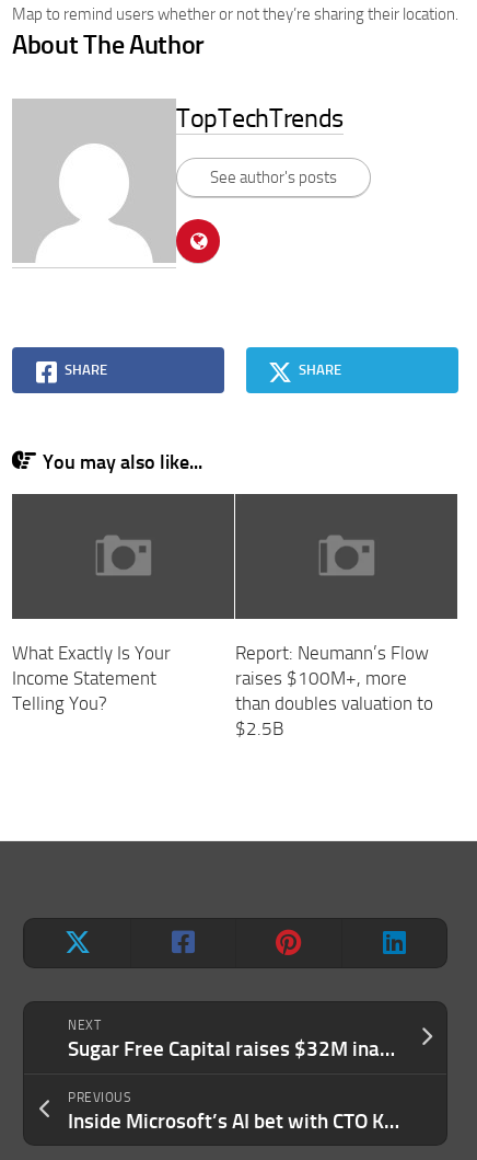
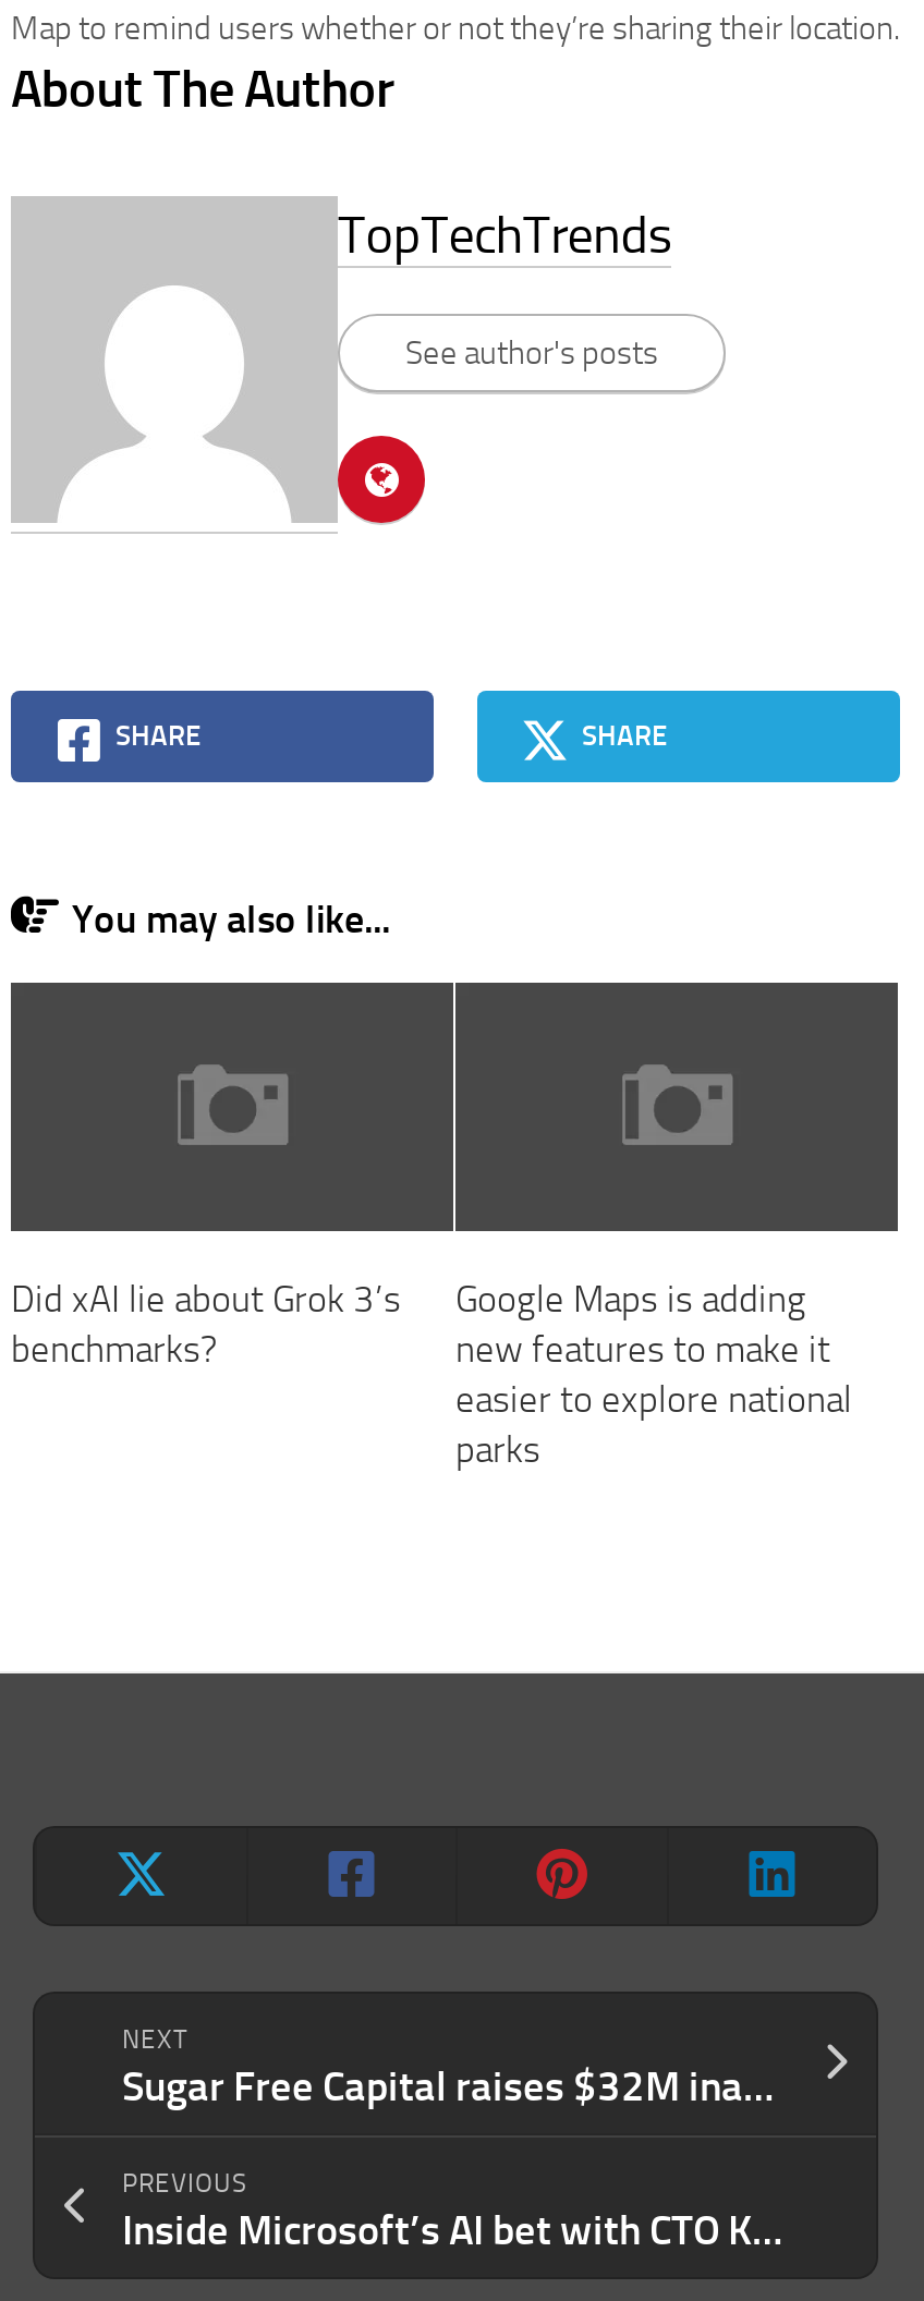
[12,642,171,714] What Exactly Is Your | Income Statement | Telling You? -> [11,1277,401,1371] Did xAI lie about Grok 3’s | benchmarks?
[235,642,433,739] Report: Neumann’s Flow | raises $100M+, more | than doubles valuation to | $2.5B -> [455,1277,852,1471] Google Maps is adding | new features to make it | easier to explore national | parks

